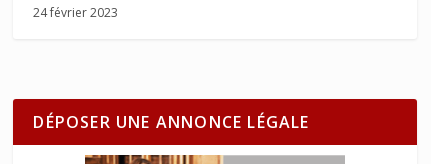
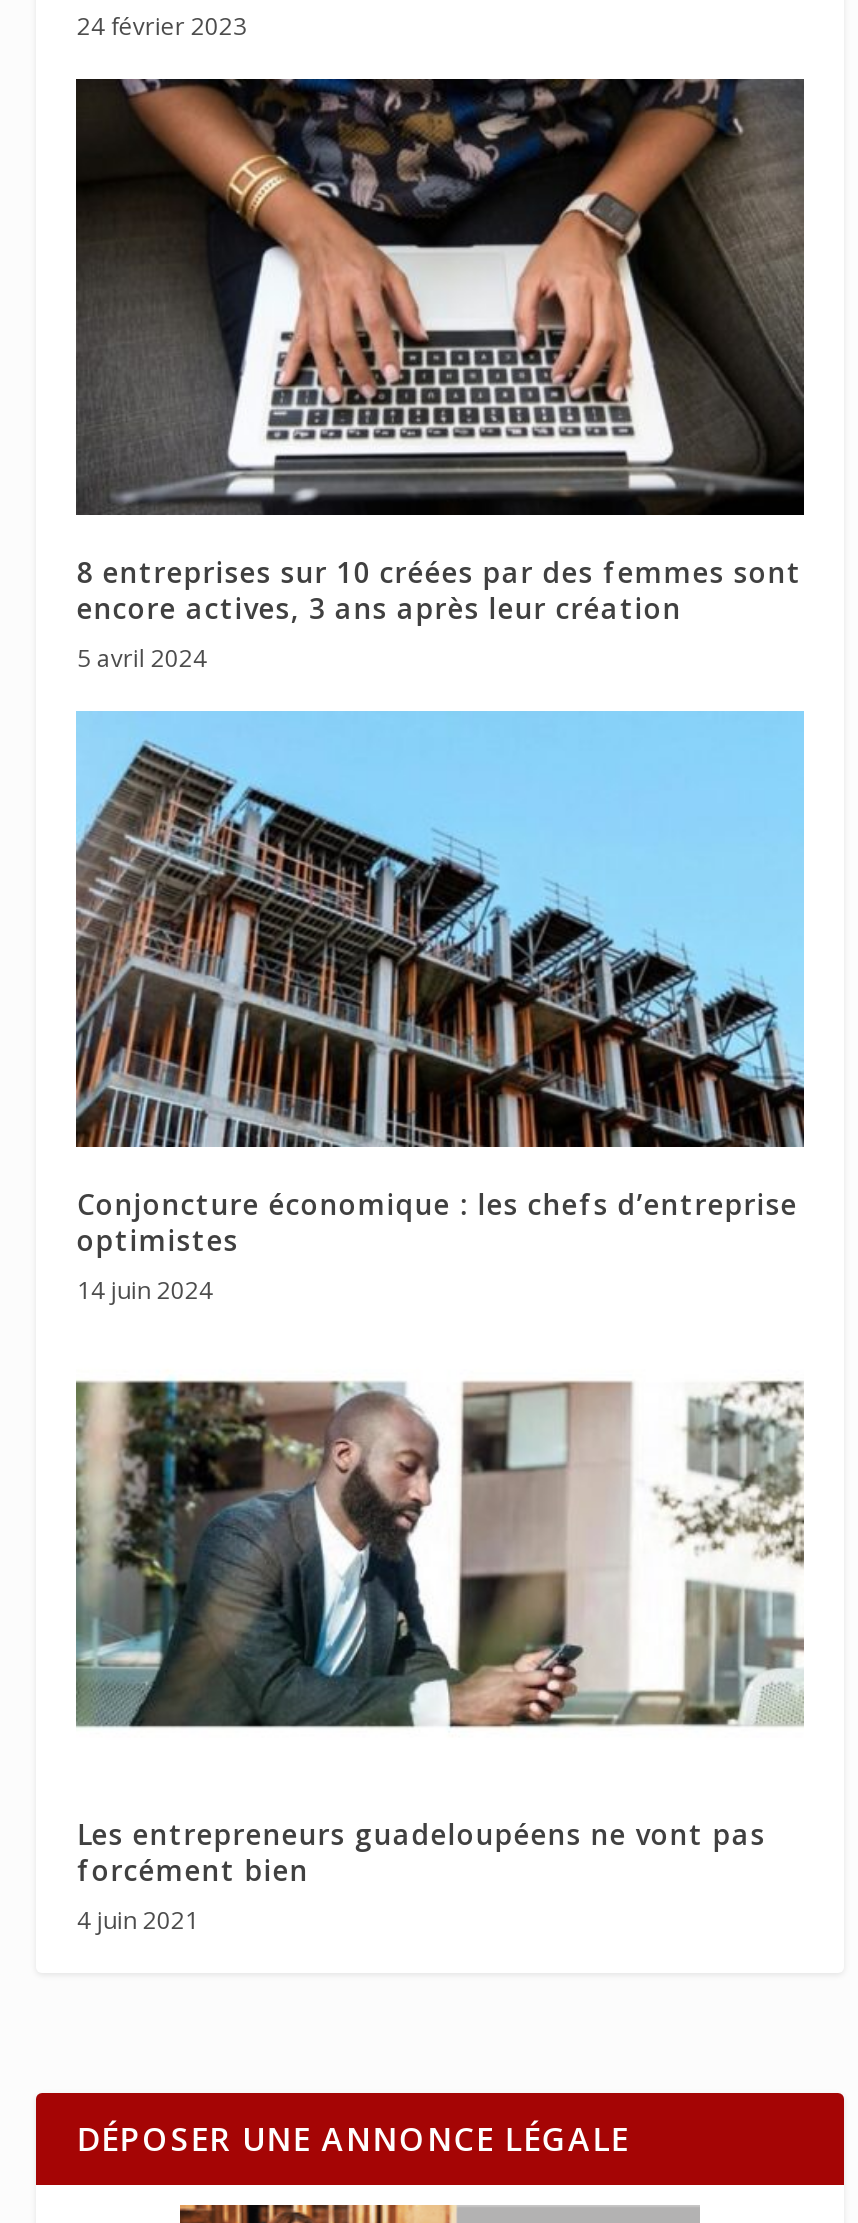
none -> [74,76,806,675] [image] | 8 entreprises sur 10 créées par des femmes sont | encore actives, 3 ans après leur création | 5 avril 2024
none -> [74,710,806,1306] [image] | Conjoncture économique : les chefs d’entreprise | optimistes | 14 juin 2024
none -> [74,1378,806,1730] [image]
none -> [77,1816,766,1938] Les entrepreneurs guadeloupéens ne vont pas | forcément bien | 4 juin 2021

